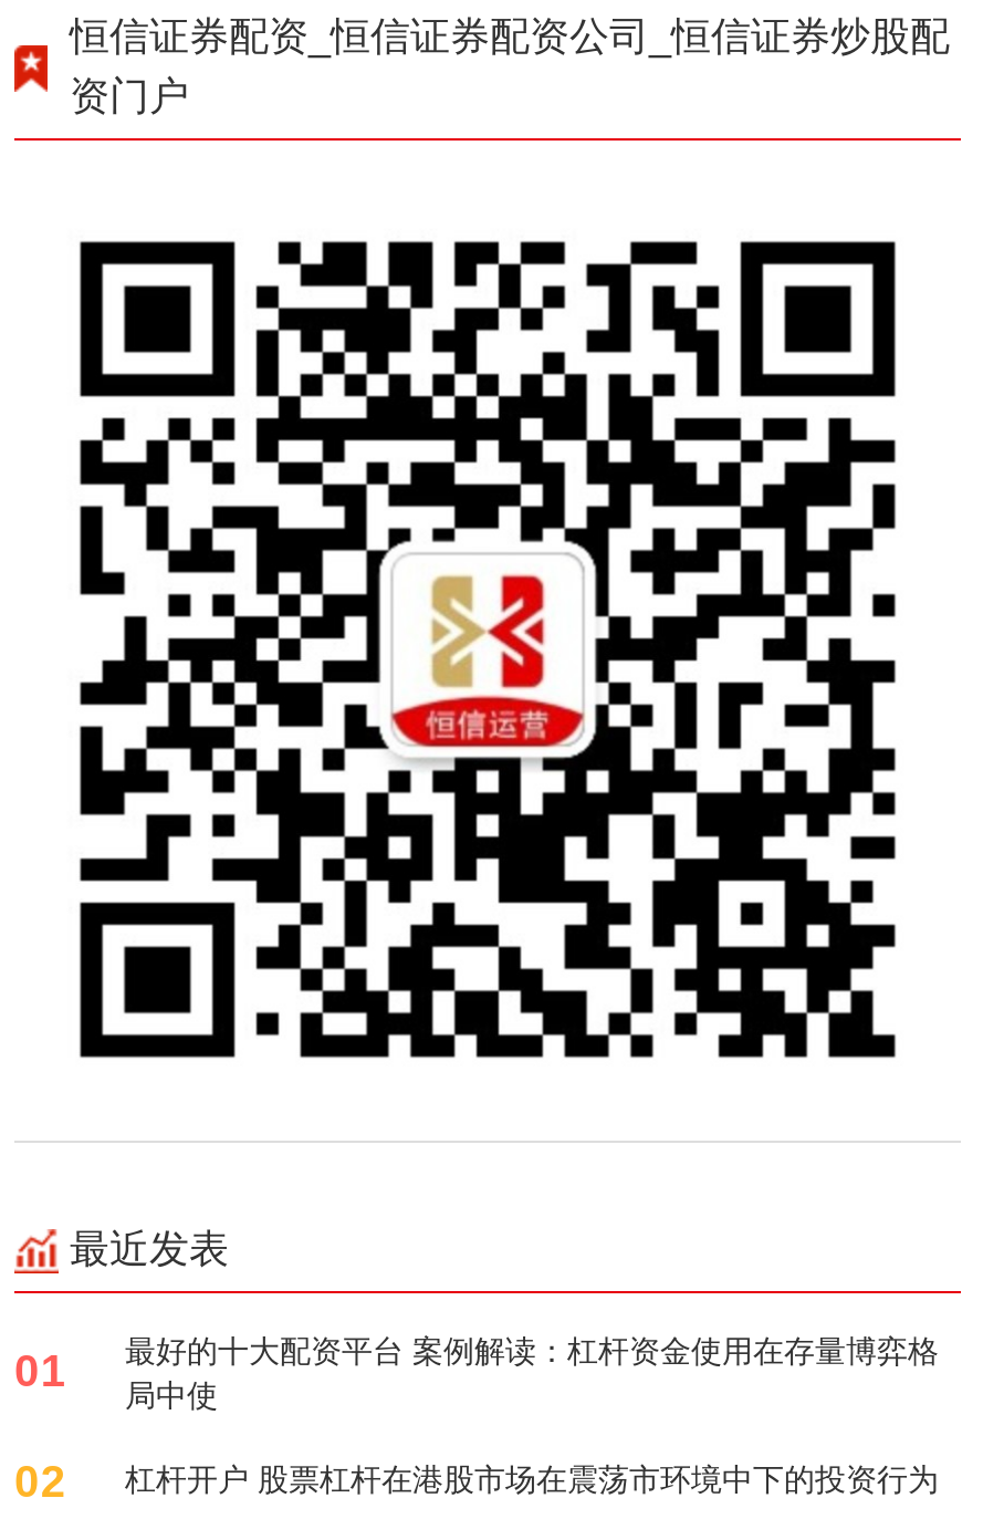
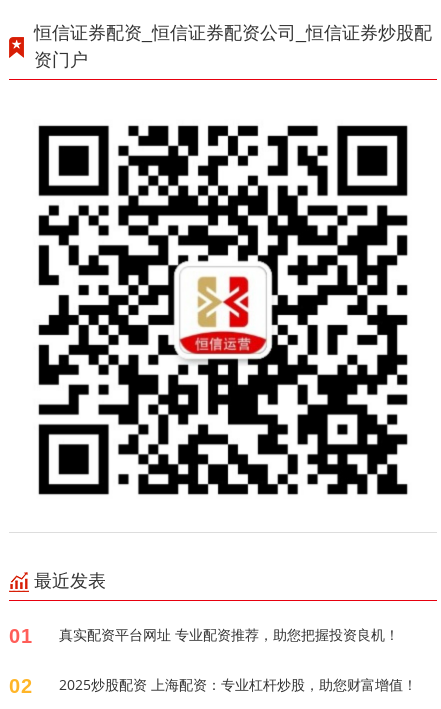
[125,1328,939,1414] 最好的十大配资平台 案例解读：杠杆资金使用在存量博弈格 | 局中使 -> [59,624,399,643] 真实配资平台网址 专业配资推荐，助您把握投资良机！
[125,1456,939,1498] 杠杆开户 股票杠杆在港股市场在震荡市环境中下的投资行为 -> [59,674,417,693] 2025炒股配资 上海配资：专业杠杆炒股，助您财富增值！

